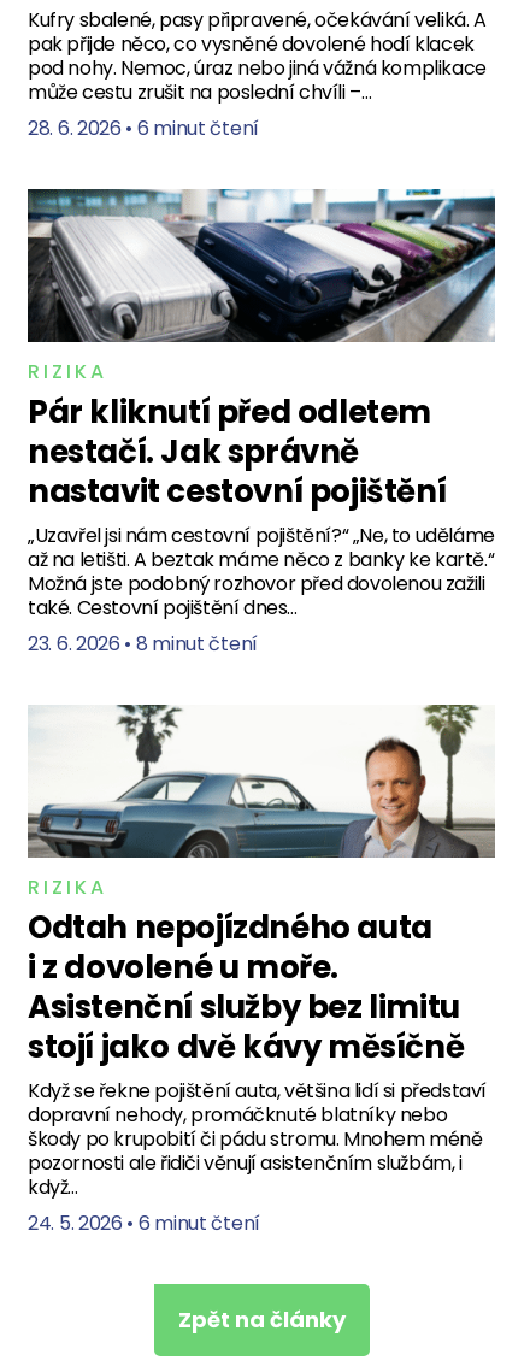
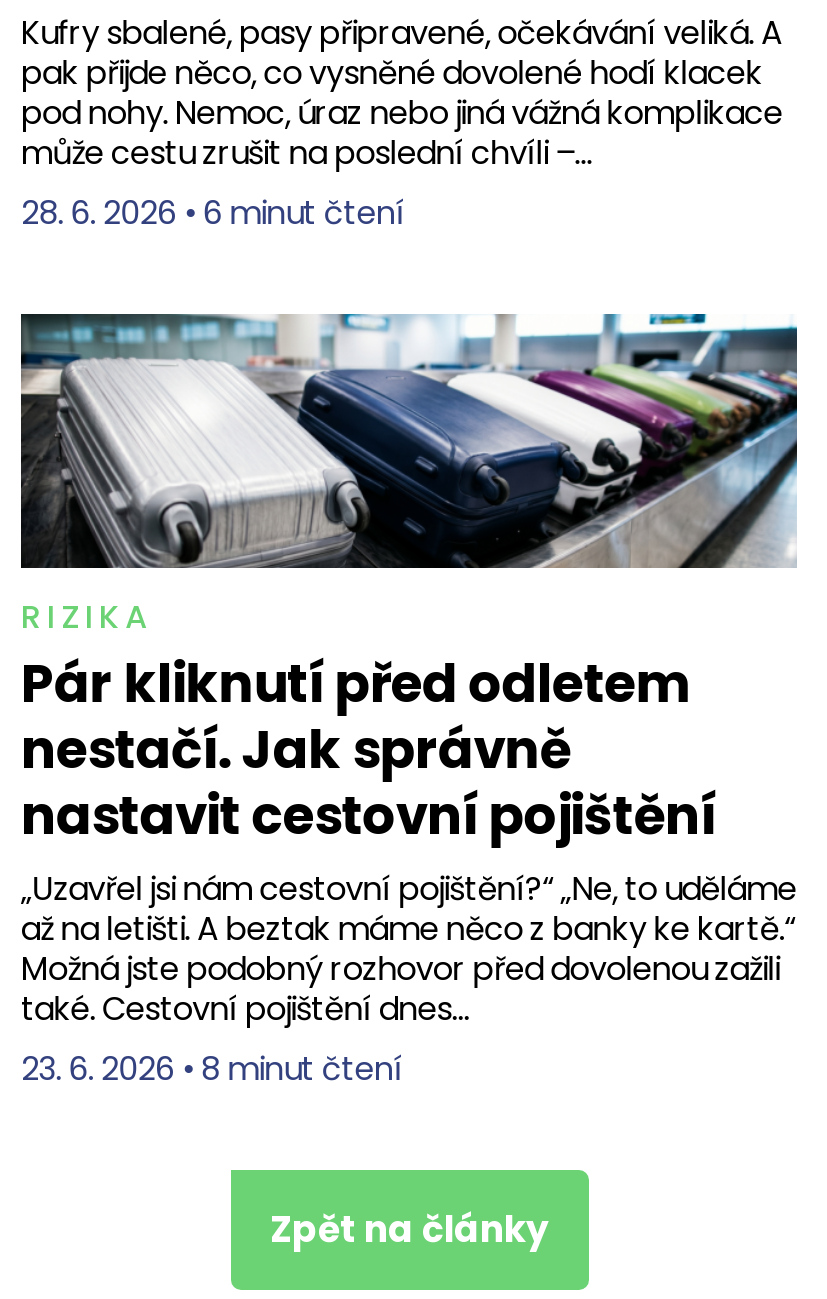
[28,703,495,1237] [image] | RIZIKA | Odtah nepojízdného auta | i z dovolené u moře. | Asistenční služby bez limitu | stojí jako dvě kávy měsíčně | Když se řekne pojištění auta, většina lidí si představí | dopravní nehody, promáčknuté blatníky nebo | škody po krupobití či pádu stromu. Mnohem méně | pozornosti ale řidiči věnují asistenčním službám, i | když… | 24. 5. 2026 • 6 minut čtení -> none

